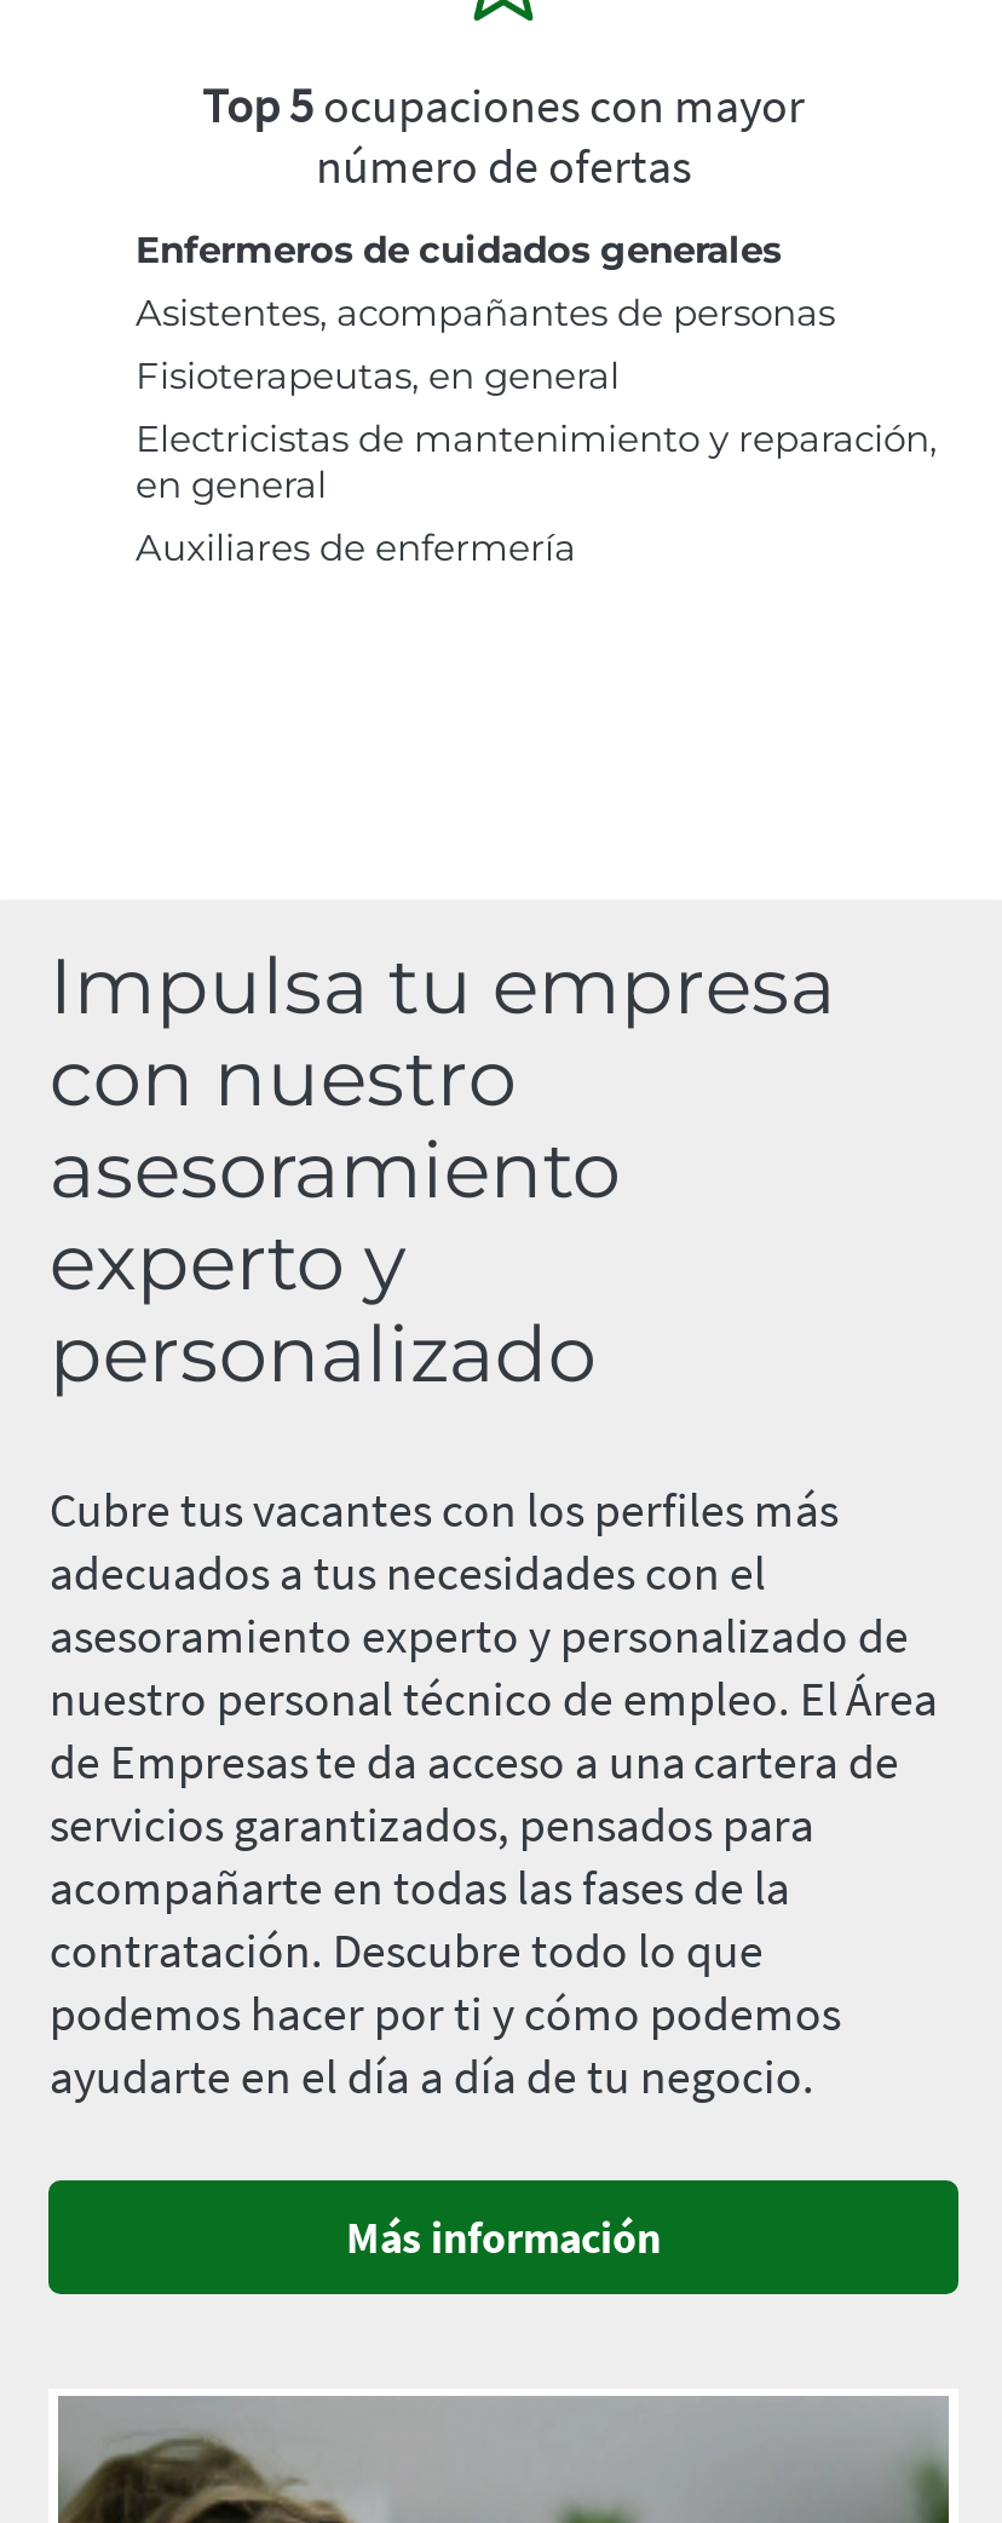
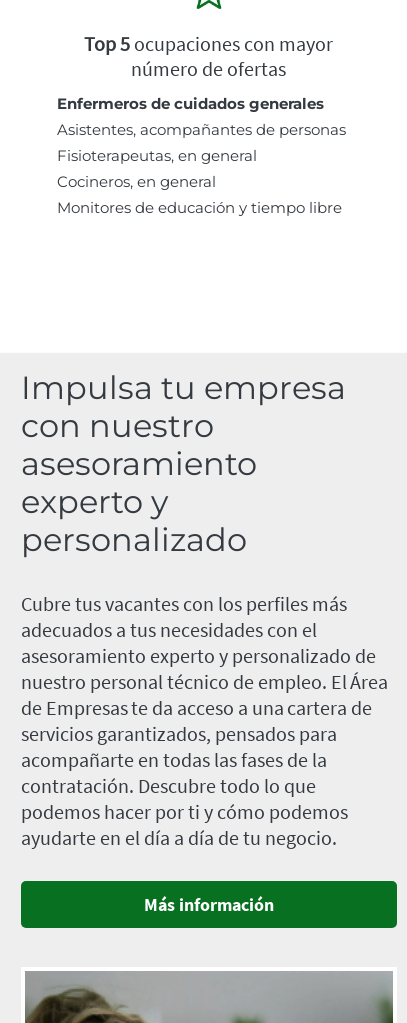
[136,416,937,571] Electricistas de mantenimiento y reparación, | en general | Auxiliares de enfermería -> [57,172,342,217] Cocineros, en general | Monitores de educación y tiempo libre

